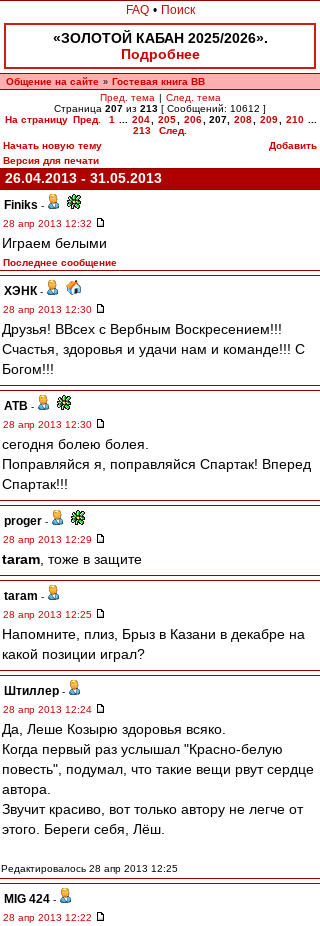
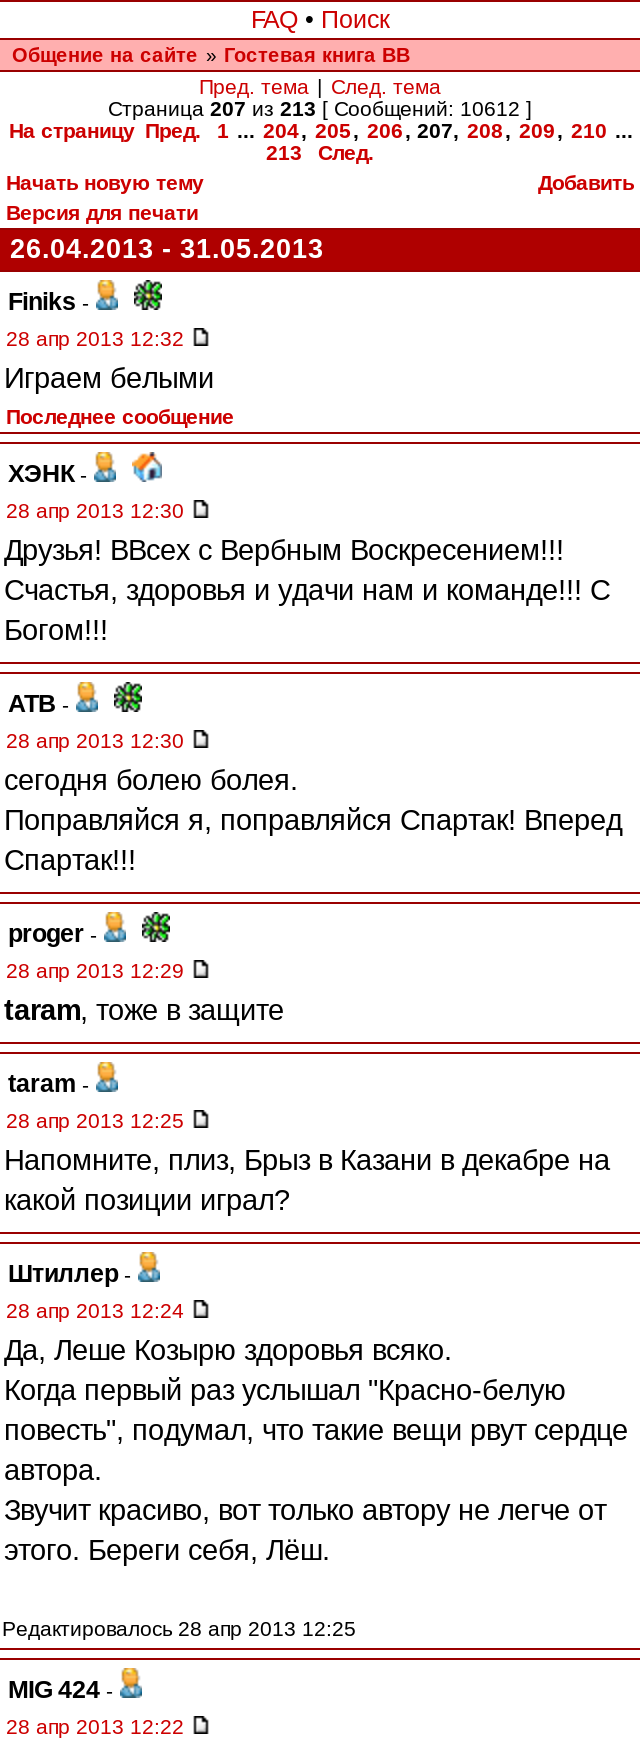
[52,30,267,62] «ЗОЛОТОЙ КАБАН 2025/2026». | Подробнее -> none

